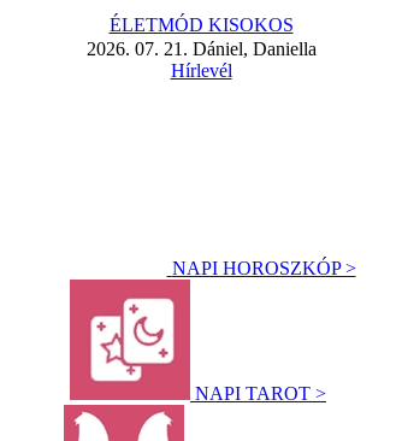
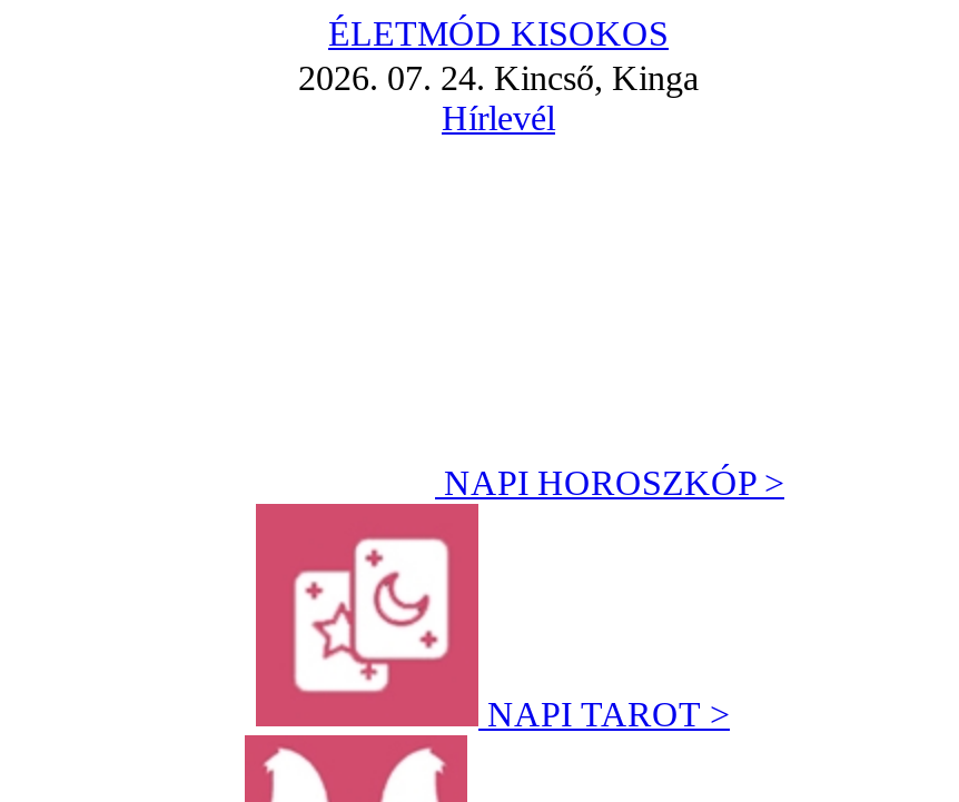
[86,39,316,59] 2026. 07. 21. Dániel, Daniella -> [298,59,699,97] 2026. 07. 24. Kincső, Kinga

